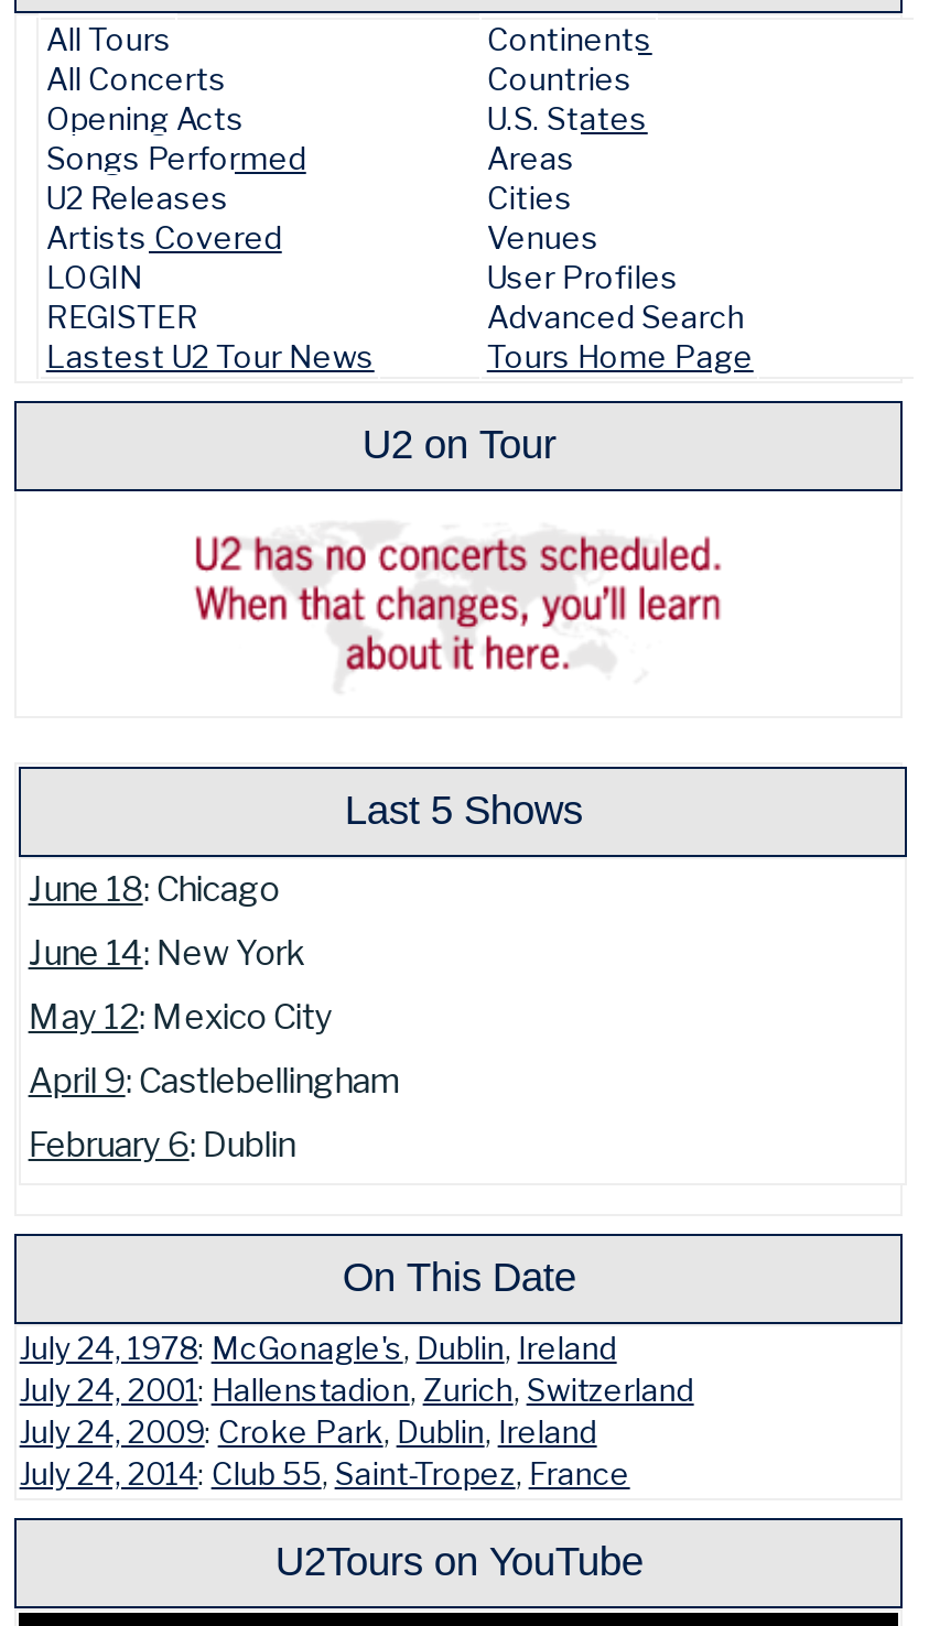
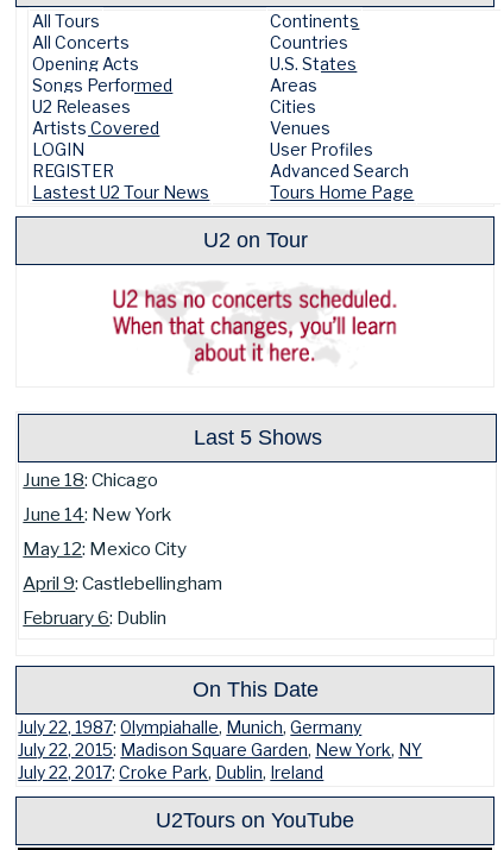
[19,1331,694,1492] July 24, 1978: McGonagle's, Dublin, Ireland | July 24, 2001: Hallenstadion, Zurich, Switzerland | July 24, 2009: Croke Park, Dublin, Ireland | July 24, 2014: Club 55, Saint-Tropez, France -> [18,718,422,782] July 22, 1987: Olympiahalle, Munich, Germany | July 22, 2015: Madison Square Garden, New York, NY | July 22, 2017: Croke Park, Dublin, Ireland

